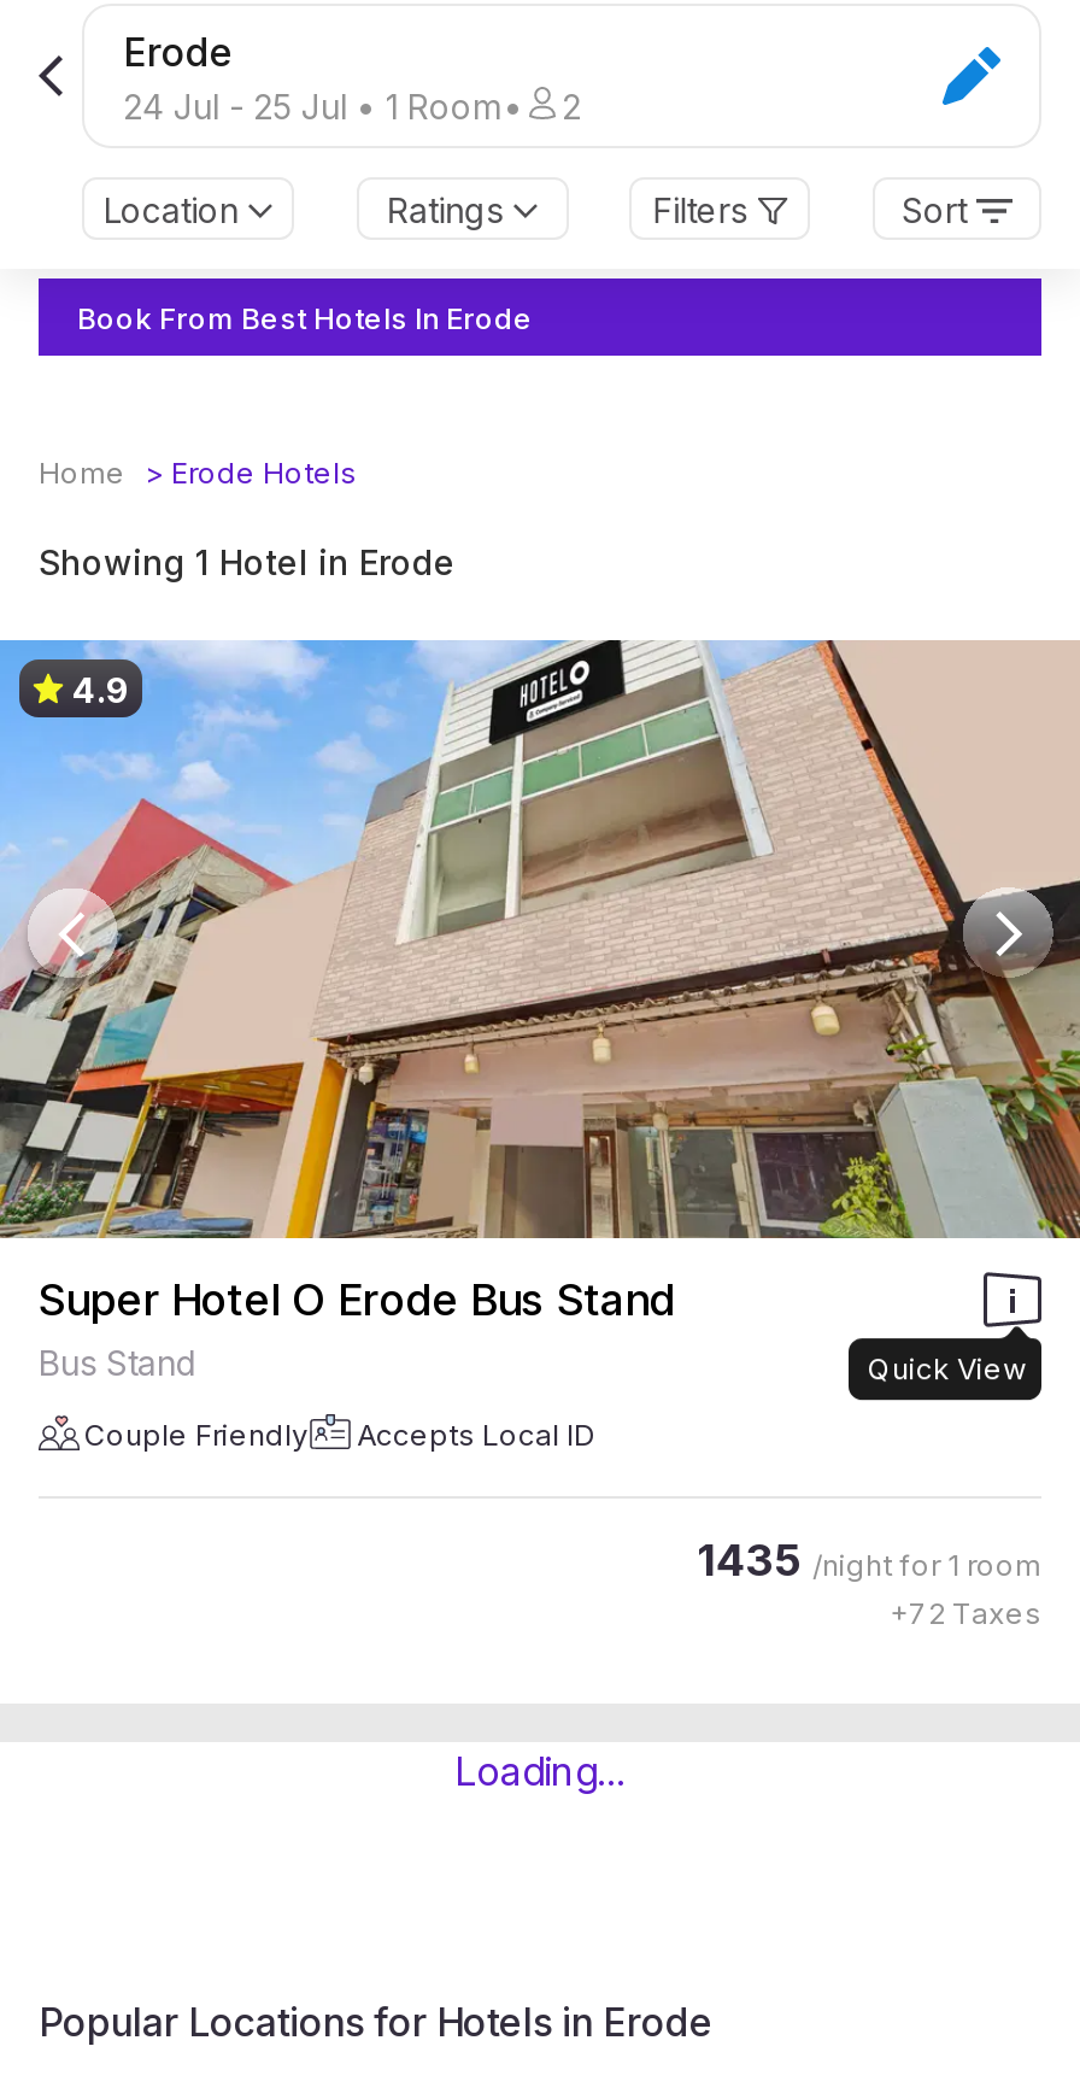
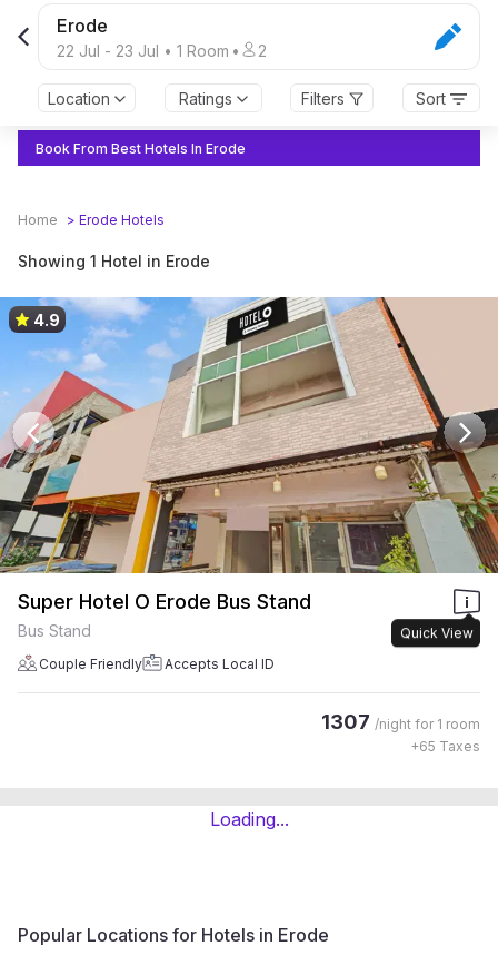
[123,84,581,125] 24 Jul - 25 Jul • 1 Room • 2 -> [57,41,267,60] 22 Jul - 23 Jul • 1 Room • 2
[697,1535,1041,1585] 1435 /night for 1 room -> [321,710,480,733] 1307 /night for 1 room
[890,1595,1041,1631] +72 Taxes -> [410,738,480,755] +65 Taxes

